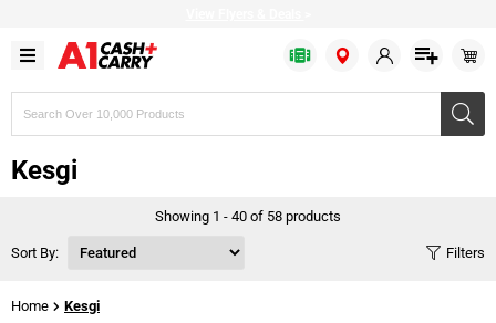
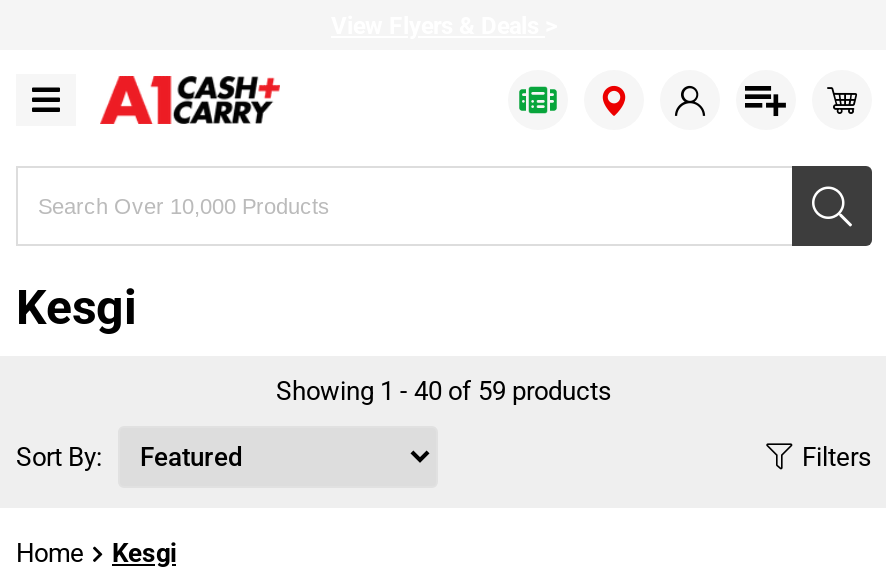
[155,208,341,225] Showing 1 - 40 of 58 products -> [276,376,612,406] Showing 1 - 40 of 59 products

